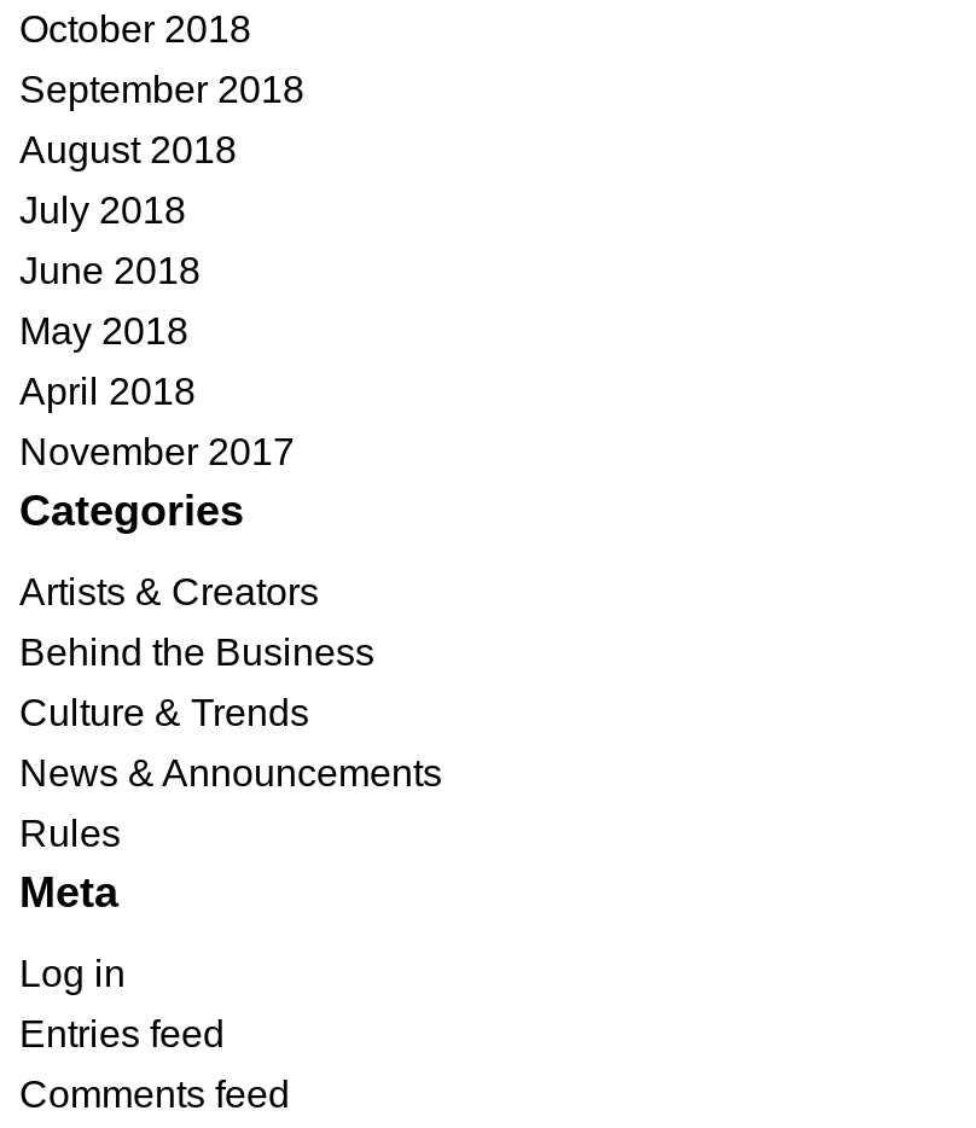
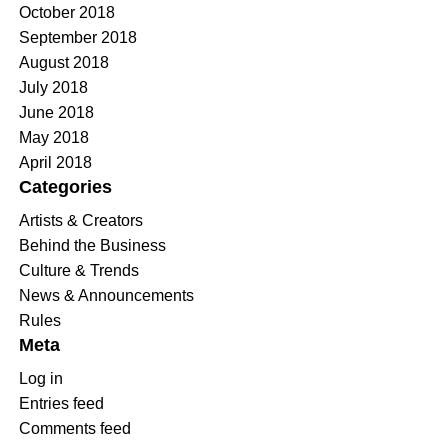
[19,432,295,473] November 2017 -> none

